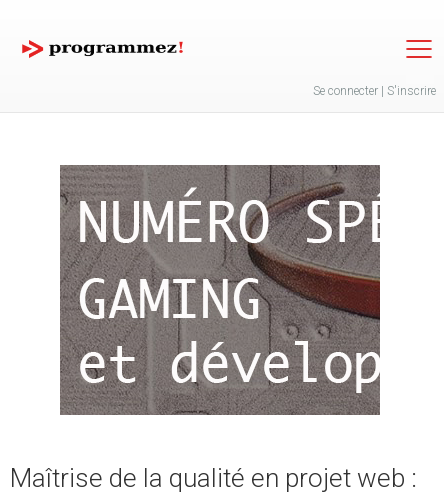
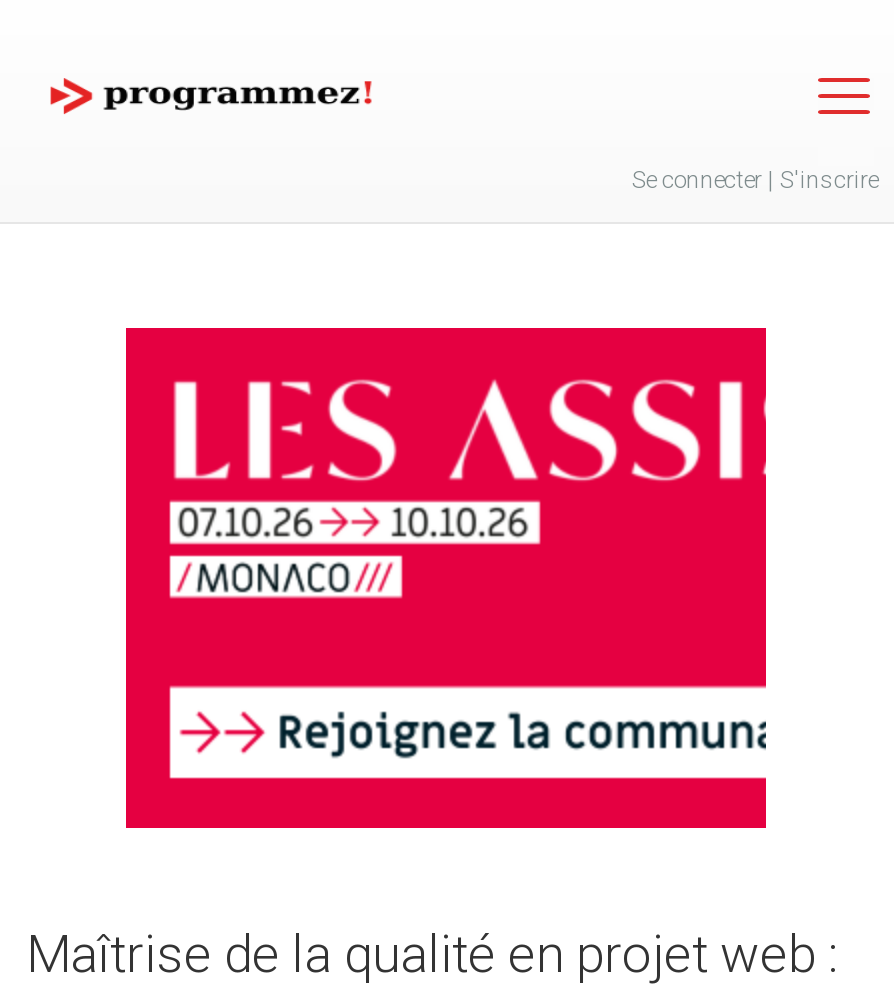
[59,164,381,416] [image] -> [124,326,768,830] [image]

